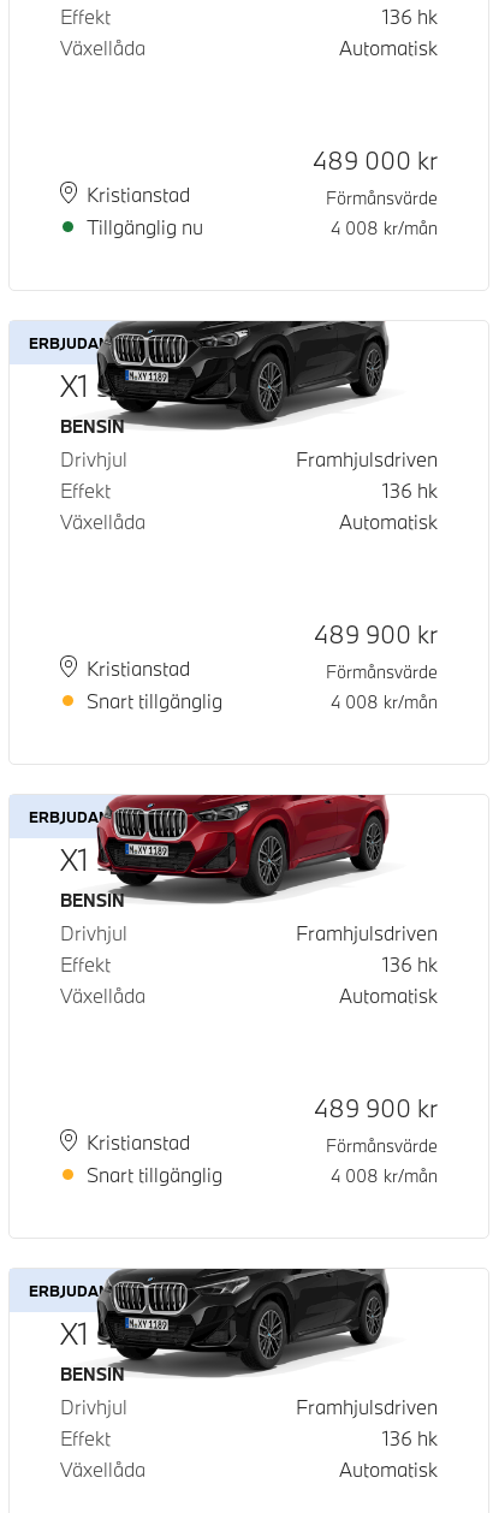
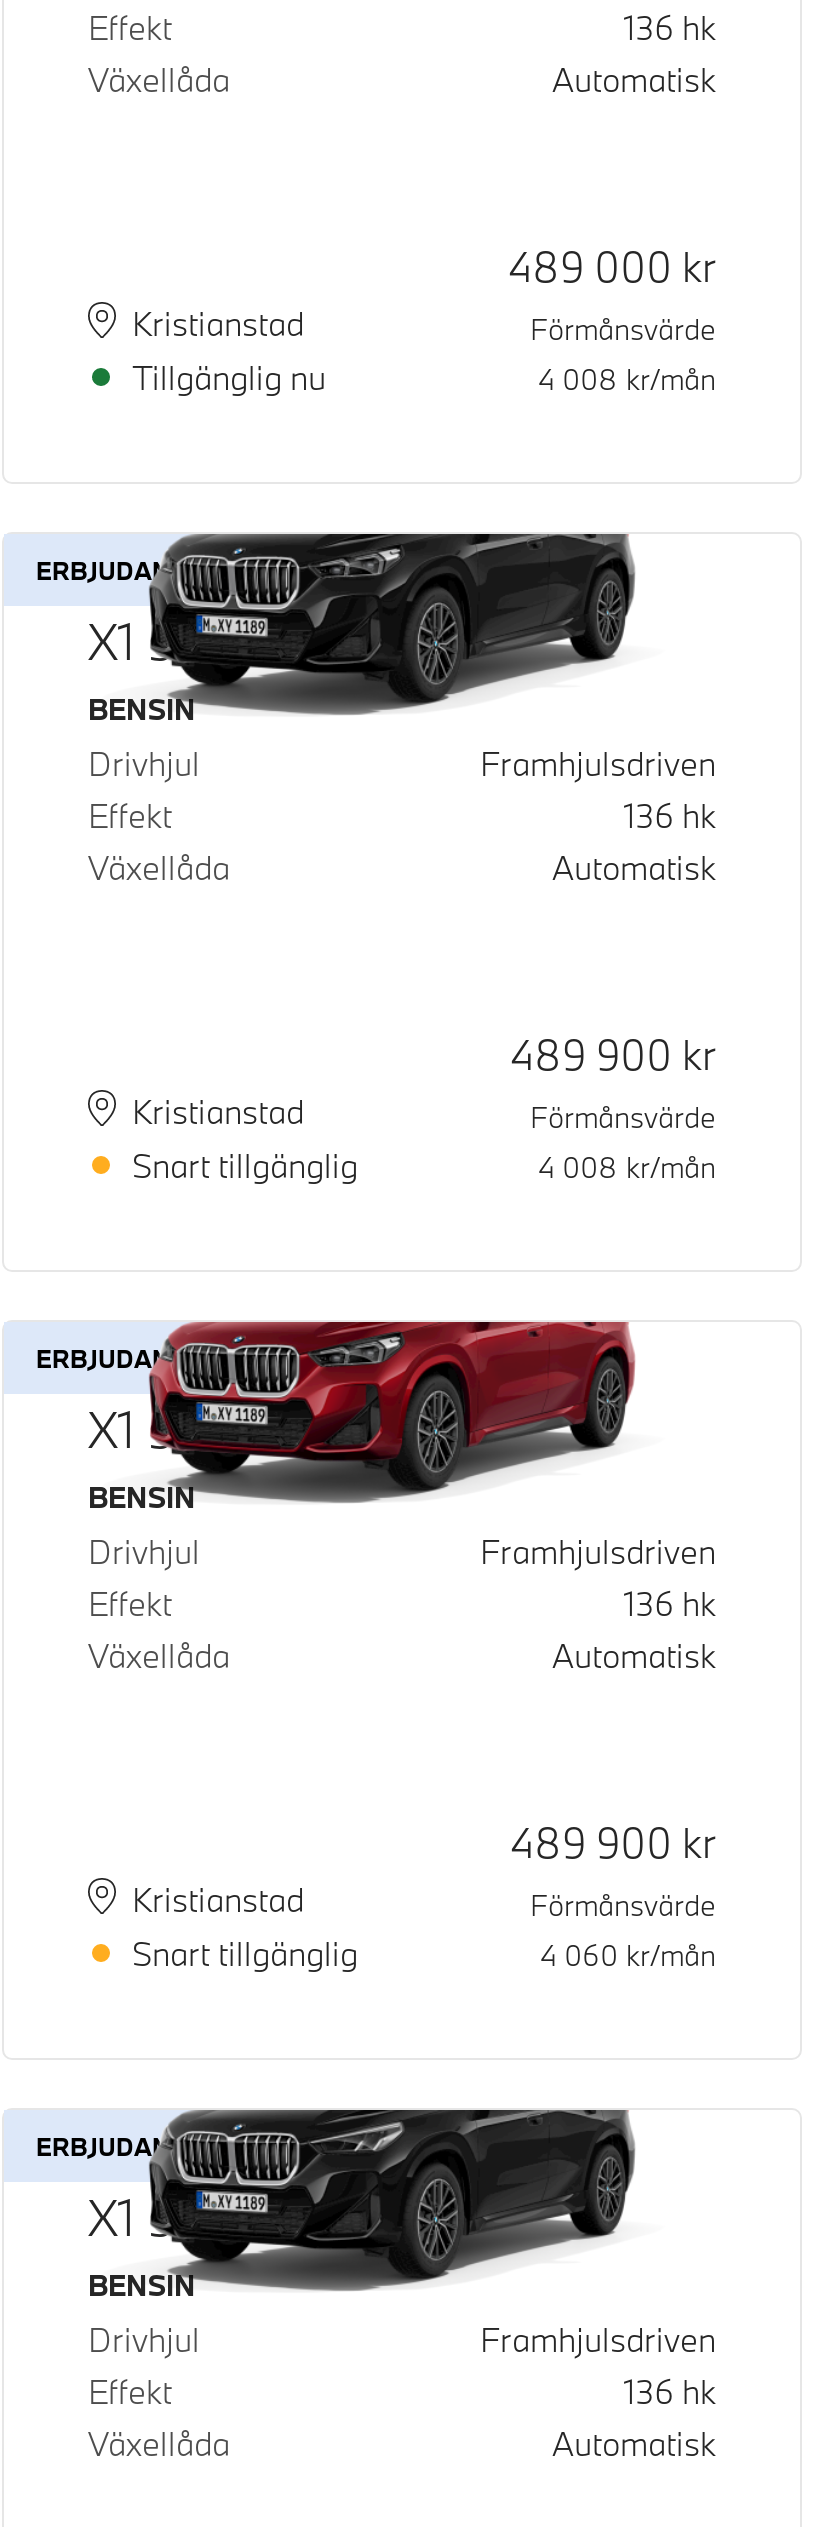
[331,1164,438,1187] 4 008 kr/mån -> [540,1936,716,1974] 4 060 kr/mån

